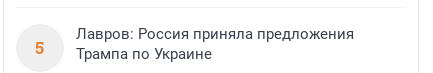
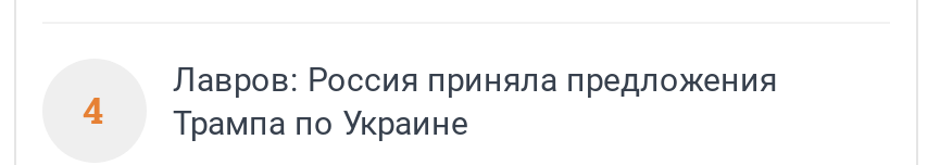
[35,36,212,63] 5 Трампа по Украине -> [83,85,468,144] 4 Трампа по Украине

